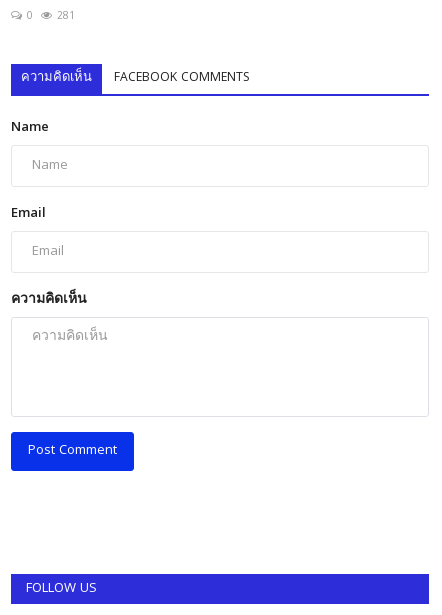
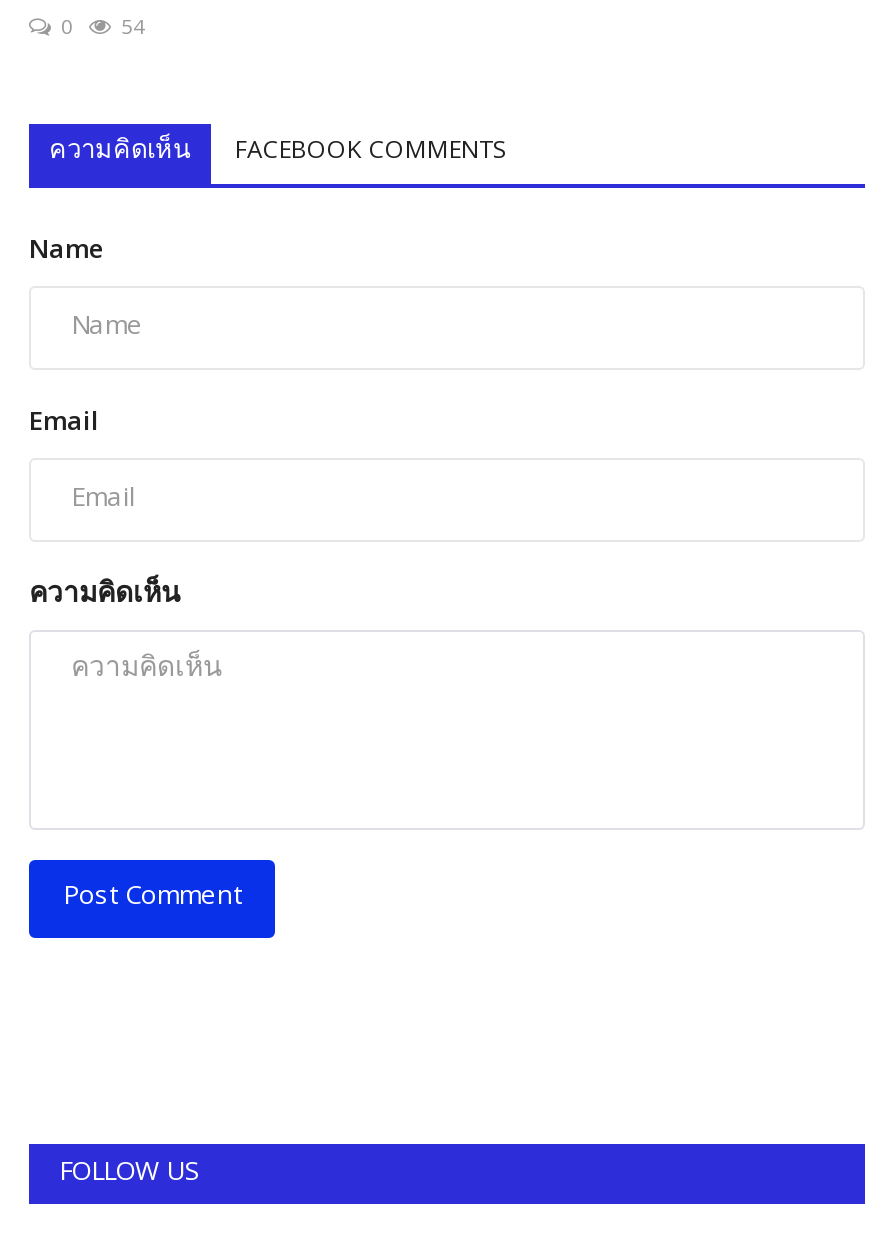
[27,8,75,26] 0 281 -> [61,12,145,48] 0 54

